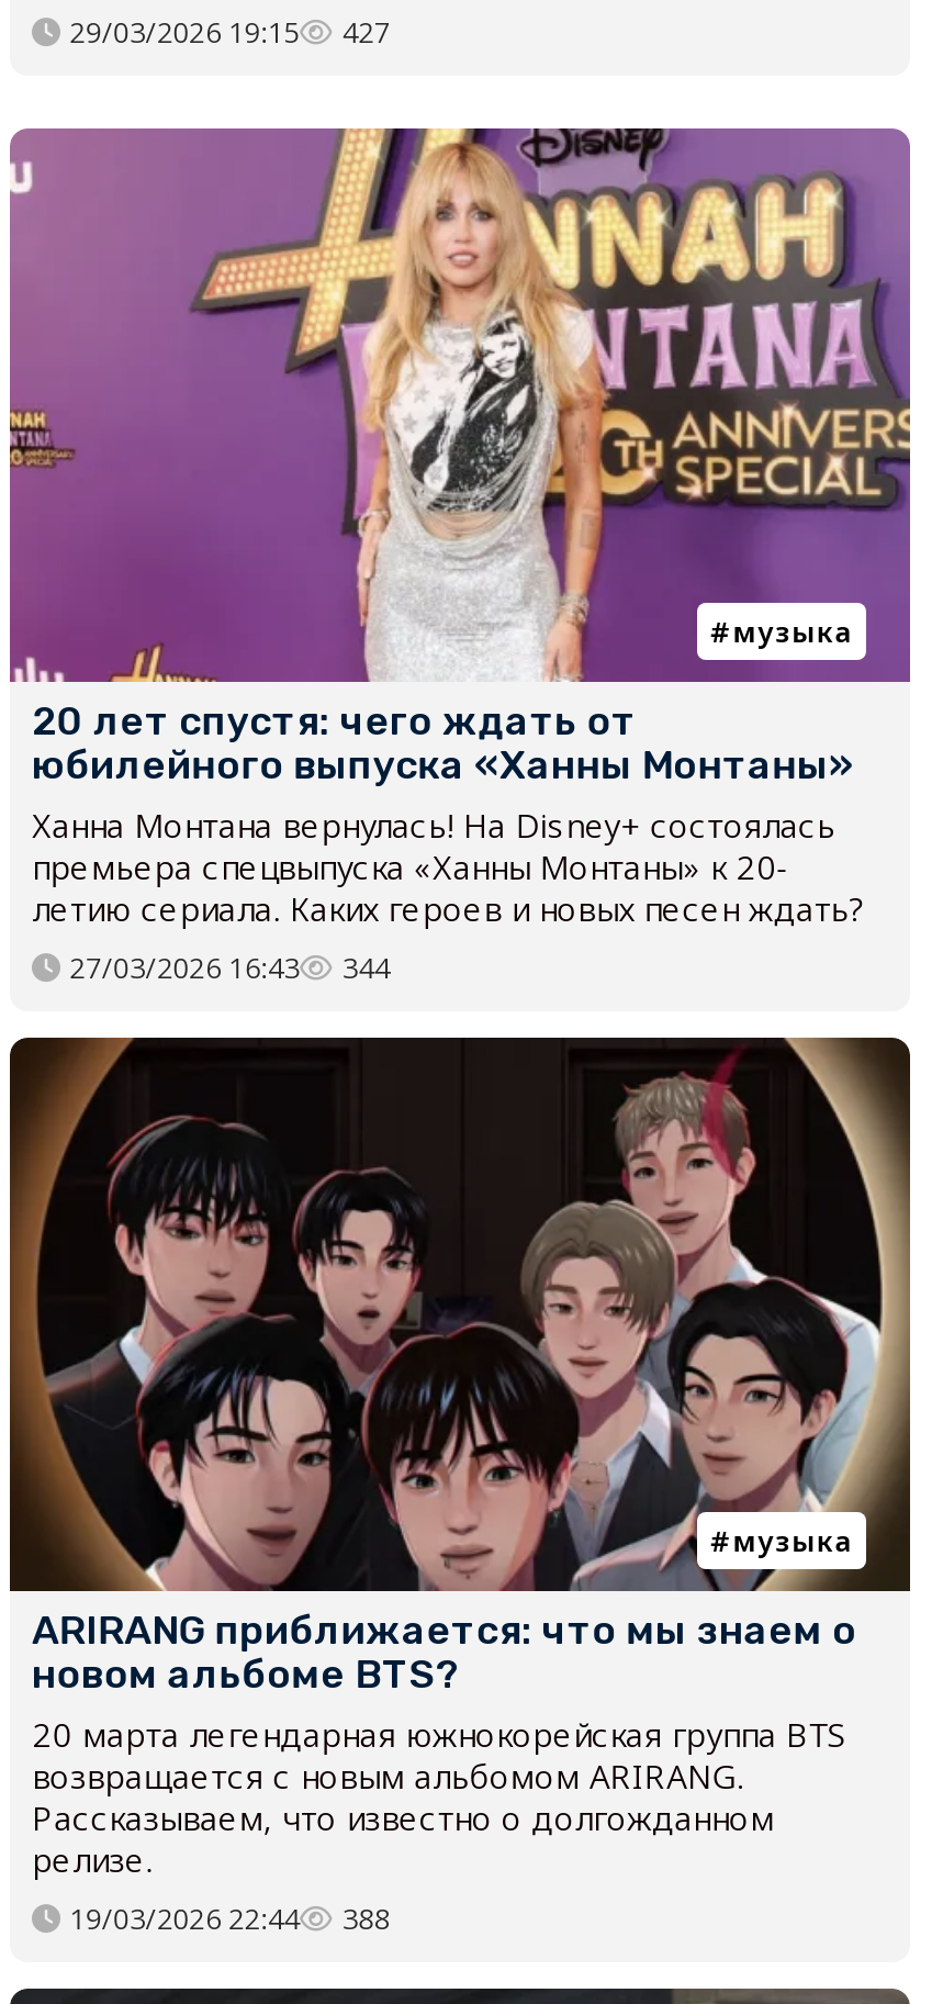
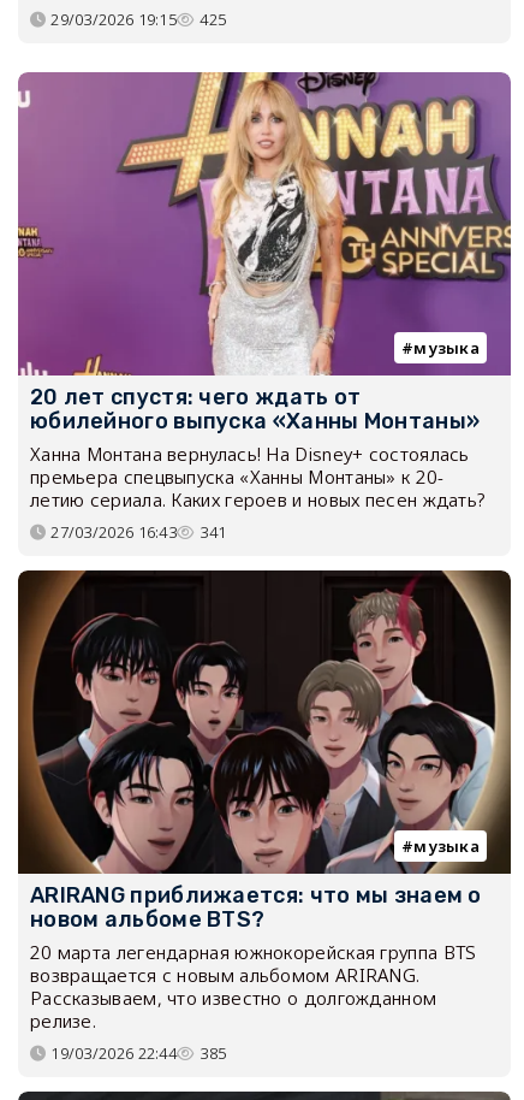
[70,11,390,51] 29/03/2026 19:15 427 -> [51,8,226,30] 29/03/2026 19:15 425
[70,947,390,986] 27/03/2026 16:43 344 -> [51,521,226,542] 27/03/2026 16:43 341
[70,1898,390,1937] 19/03/2026 22:44 388 -> [51,1042,226,1063] 19/03/2026 22:44 385

